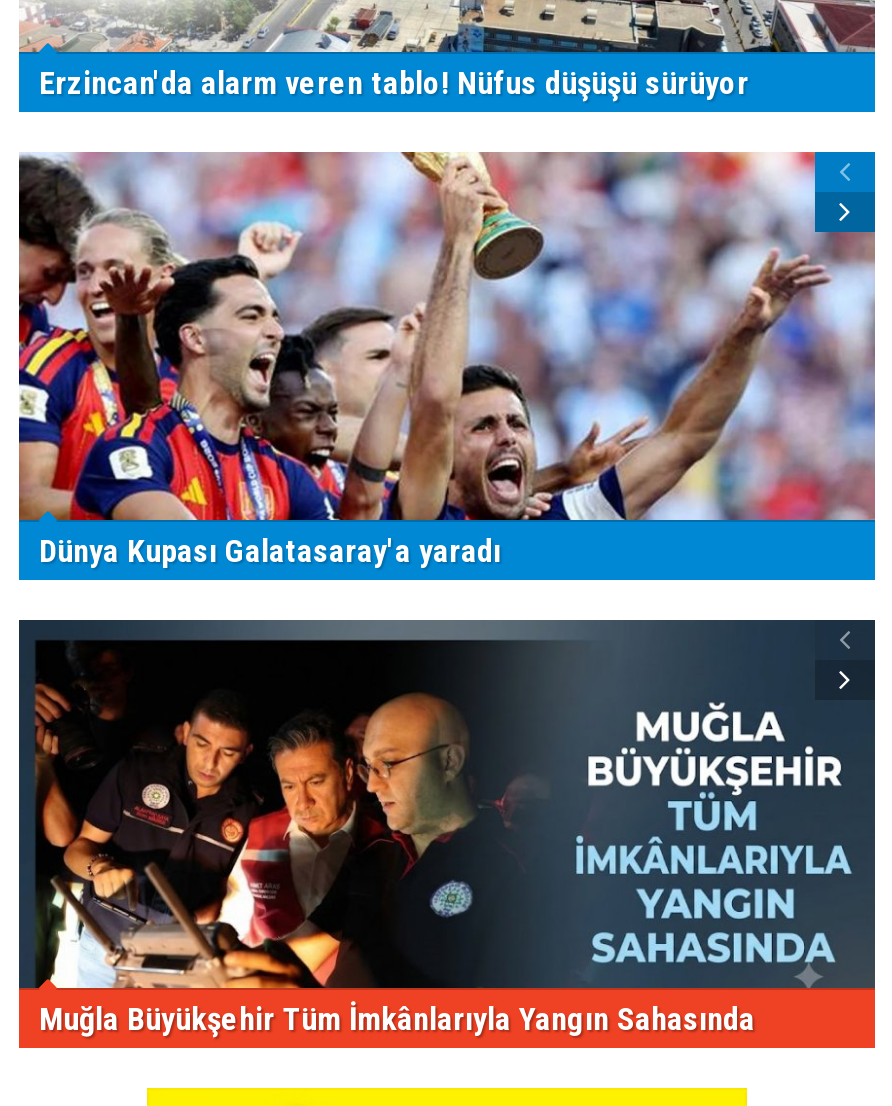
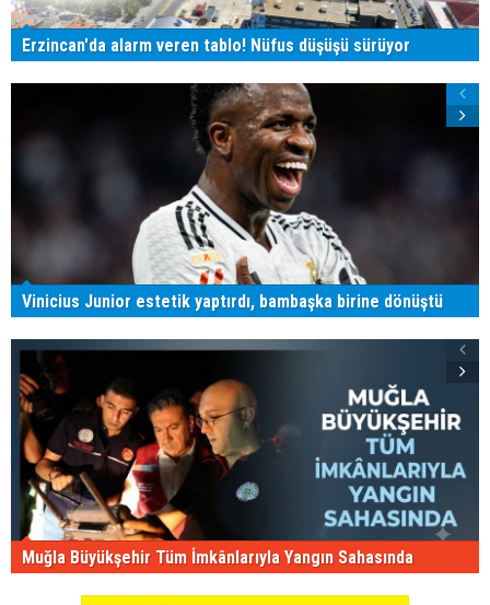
[17,150,877,569] [image] | Dünya Kupası Galatasaray'a yaradı -> [10,82,480,311] [image] | Vinicius Junior estetik yaptırdı, bambaşka birine dönüştü

